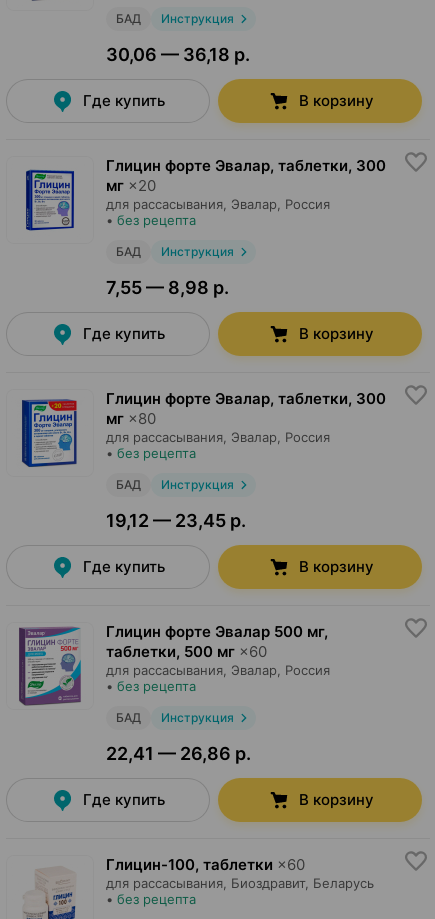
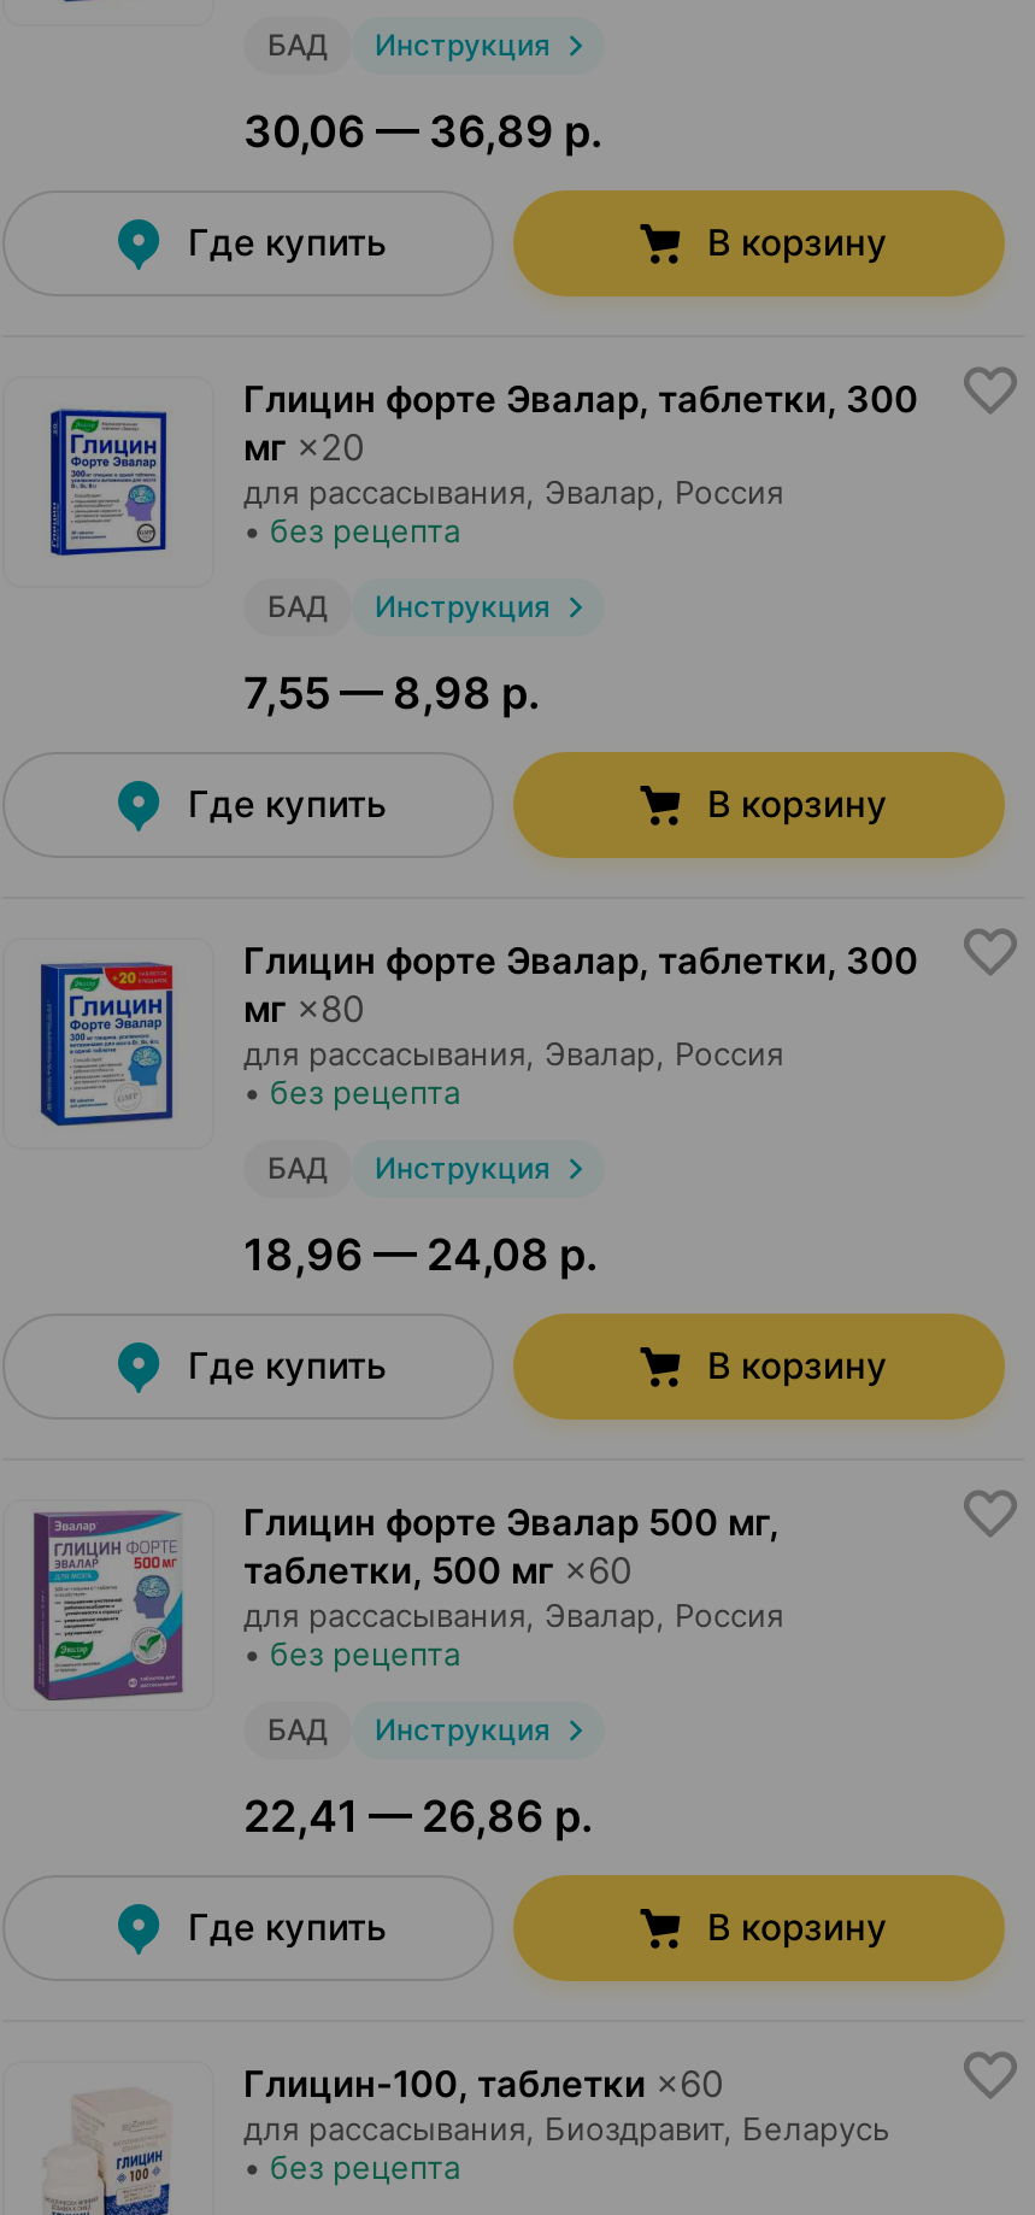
[106,44,250,65] 30,06 — 36,18 р. -> [243,106,602,157] 30,06 — 36,89 р.
[106,510,246,531] 19,12 — 23,45 р. -> [243,1229,598,1280] 18,96 — 24,08 р.

